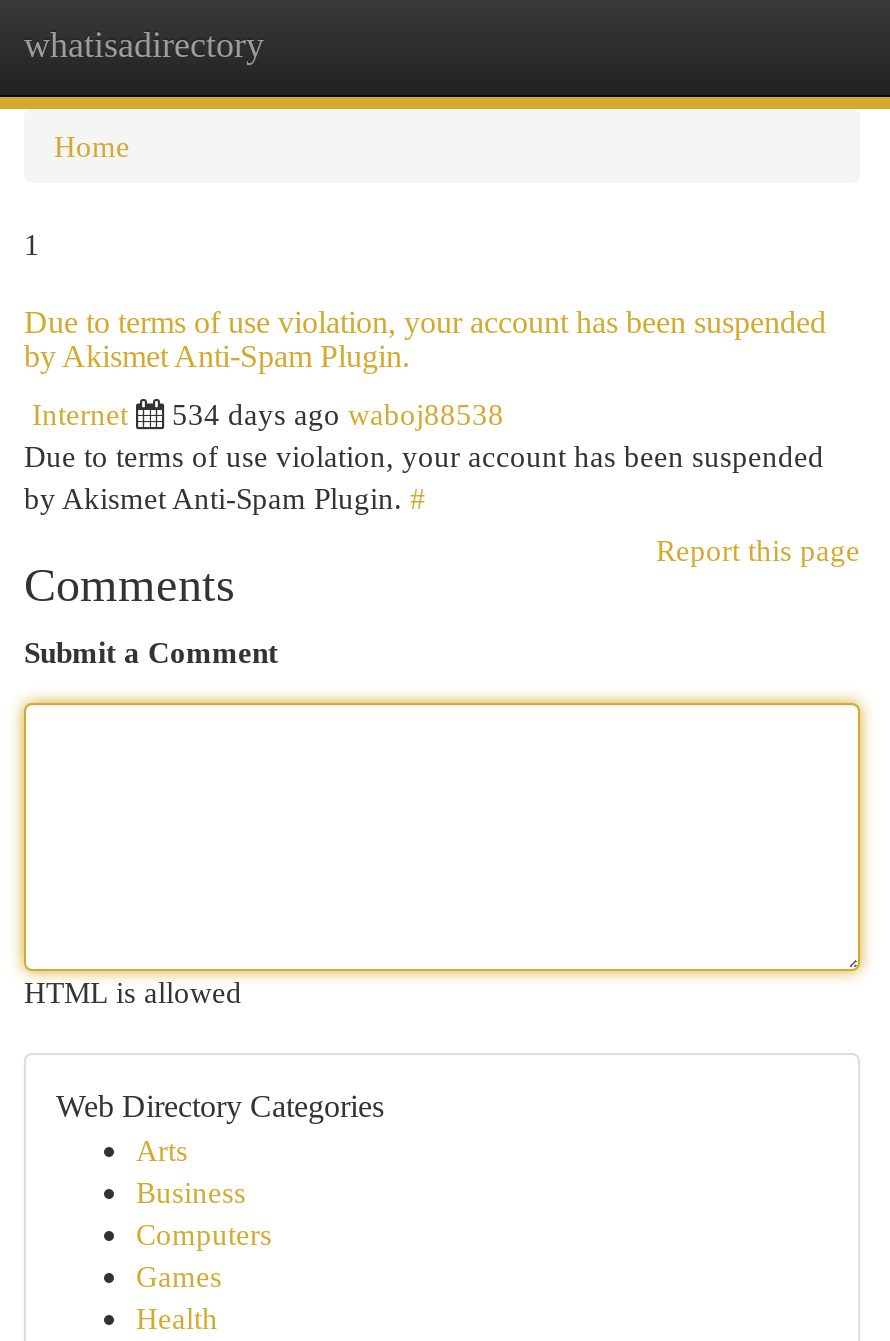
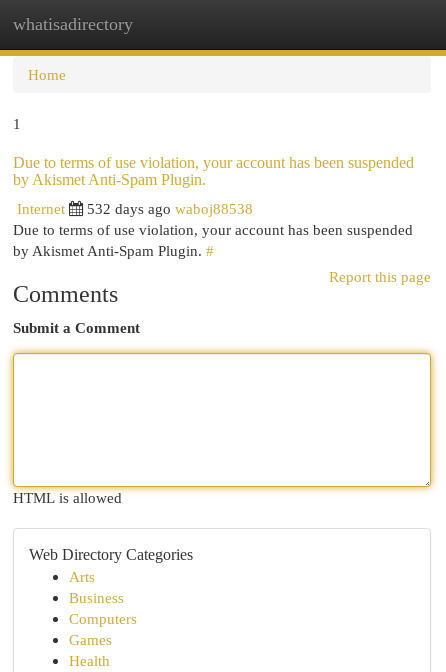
[172,397,504,431] 534 days ago waboj88538 -> [87,200,253,217] 532 days ago waboj88538

